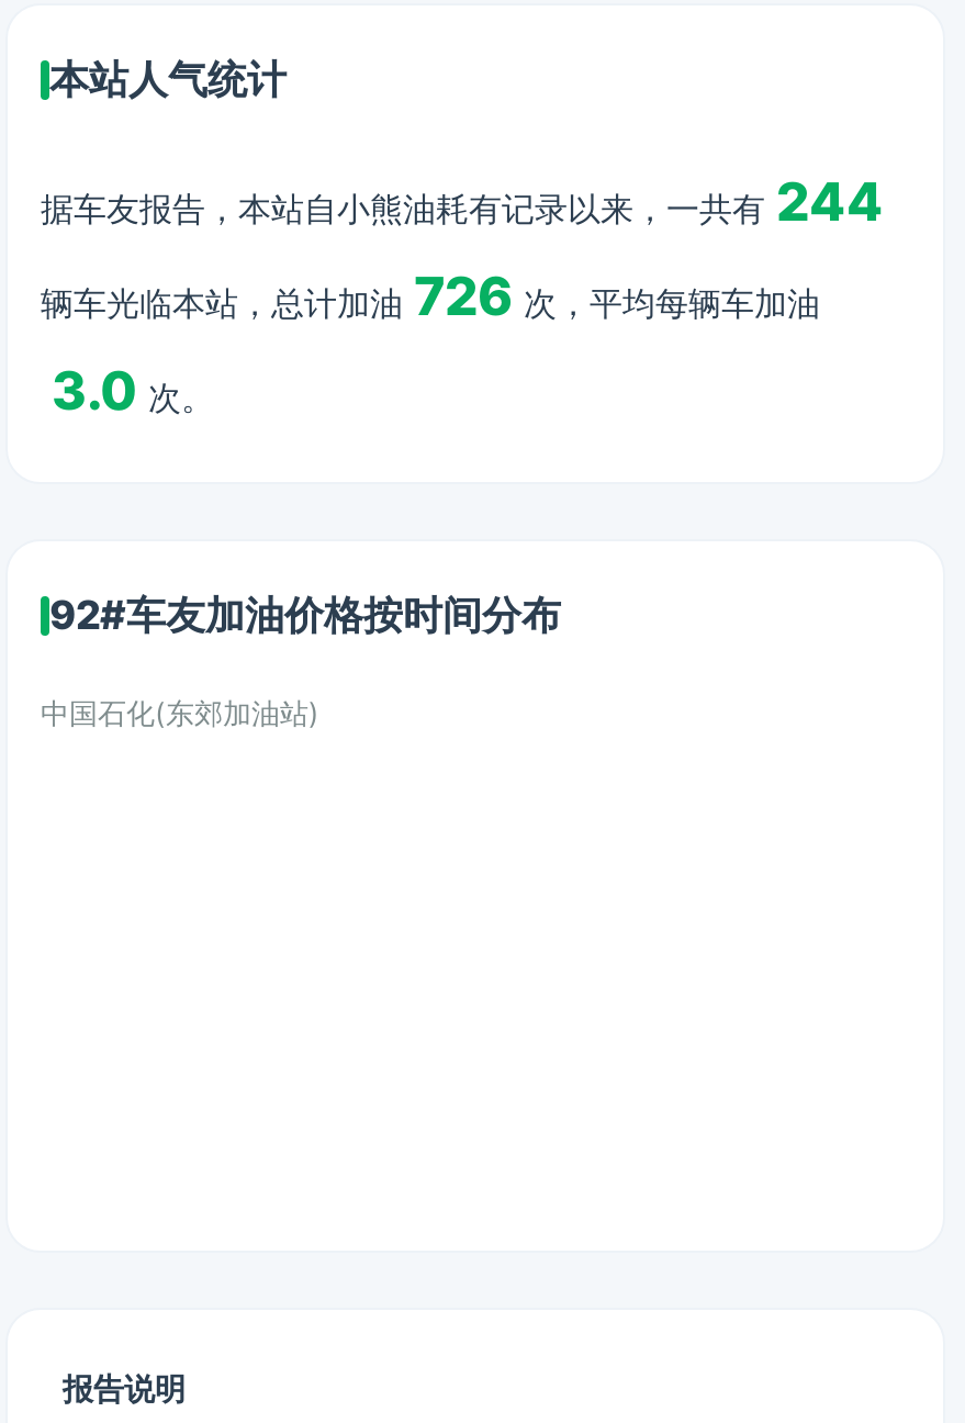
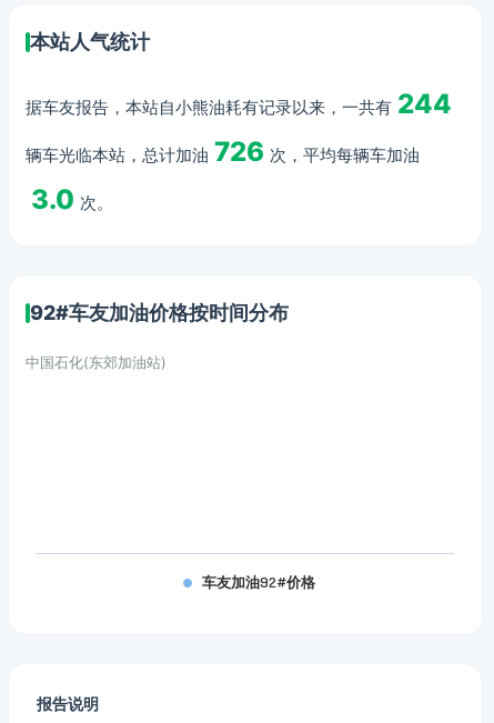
none -> [202,573,316,591] 车友加油92#价格

